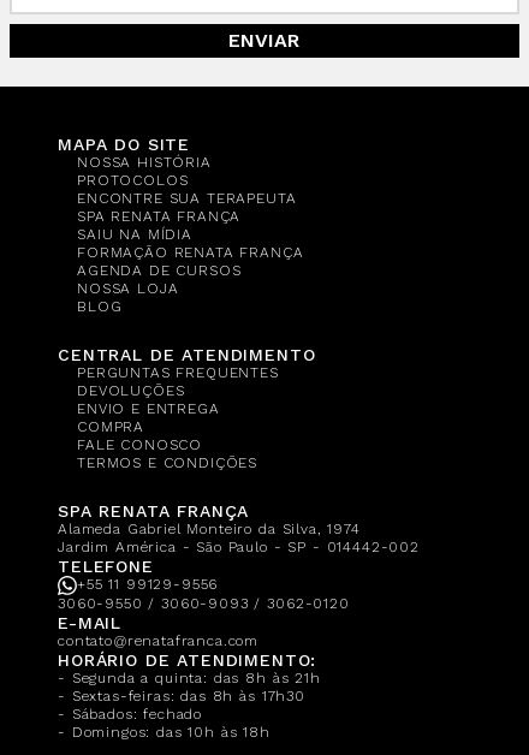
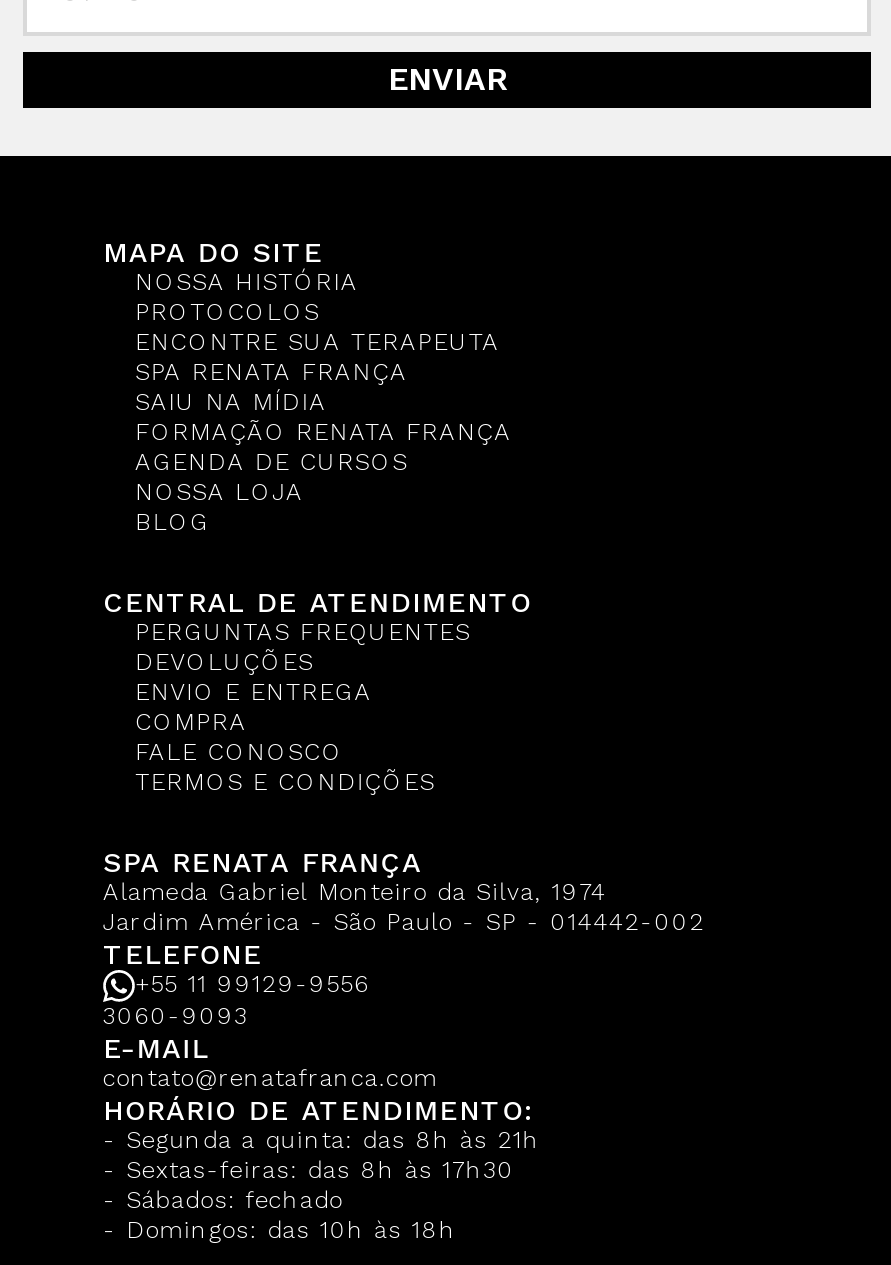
[58,595,350,612] 3060-9550 / 3060-9093 / 3062-0120 -> [103,1002,248,1030] 3060-9093

